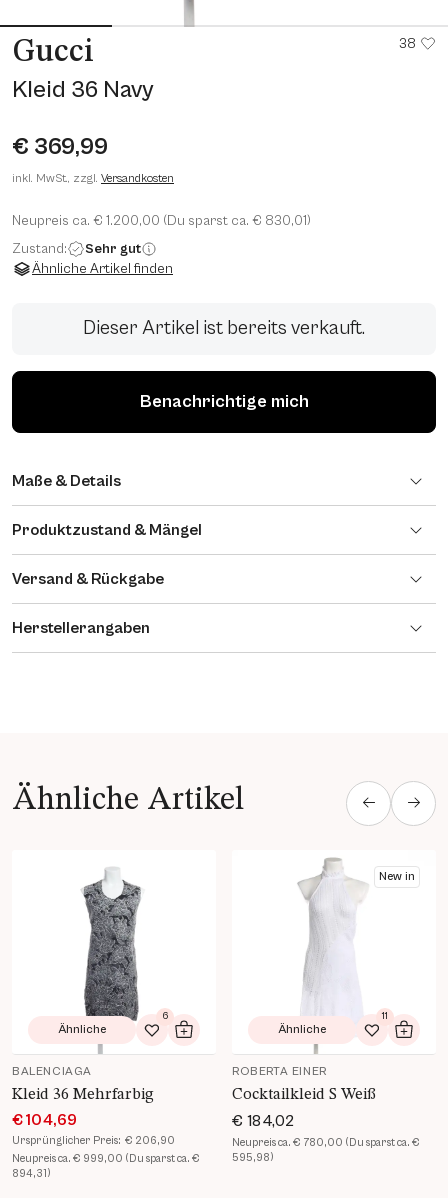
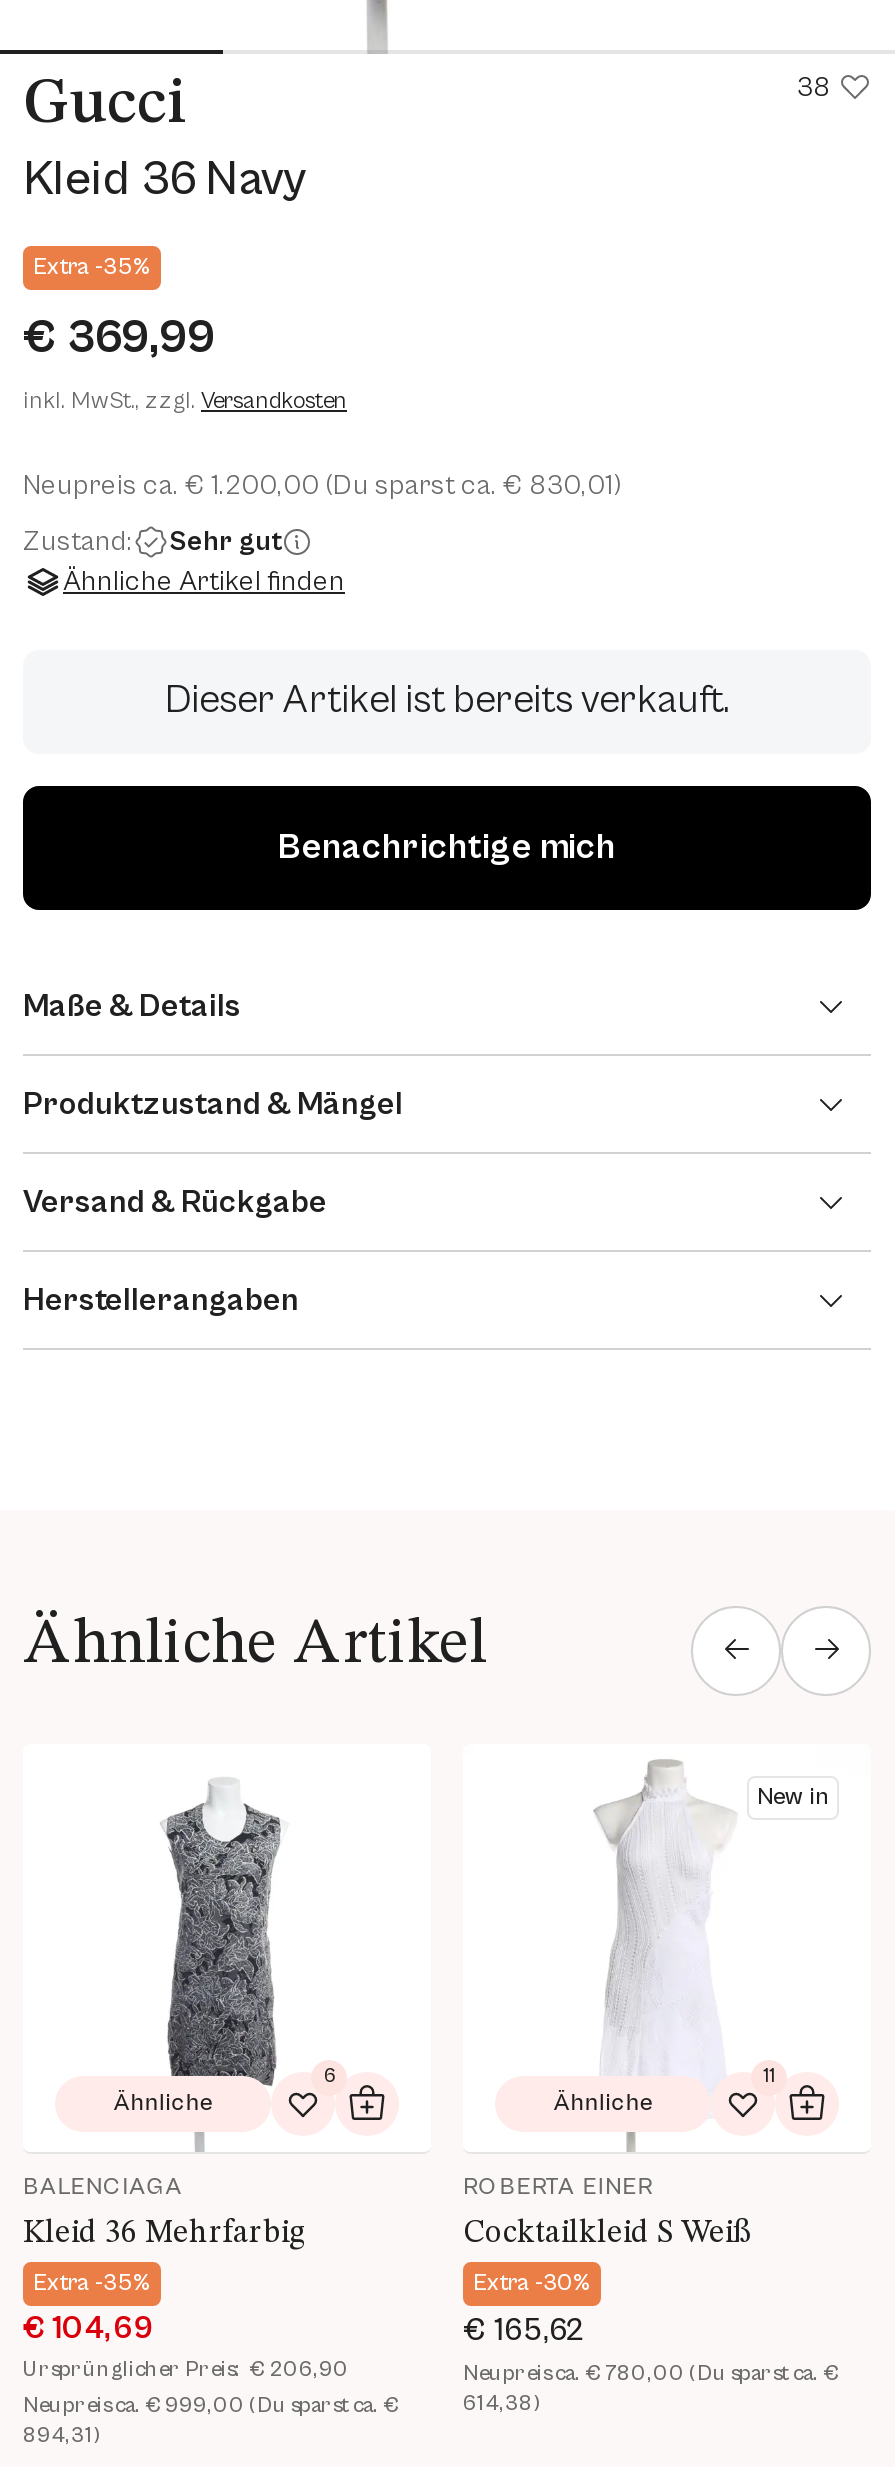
none -> [33,254,151,280] Extra -35%
none -> [33,2270,151,2296] Extra -35%
[232,1112,294,1130] € 184,02 -> [463,2270,591,2348] Extra -30% | € 165,62
[232,1151,274,1164] 595,98) -> [463,2390,541,2416] 614,38)

